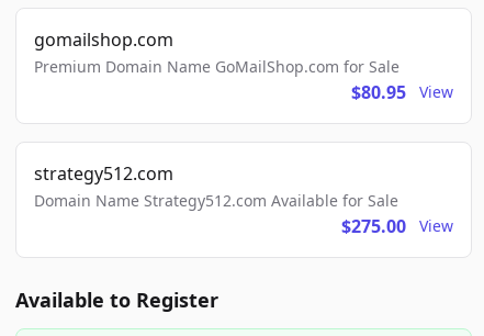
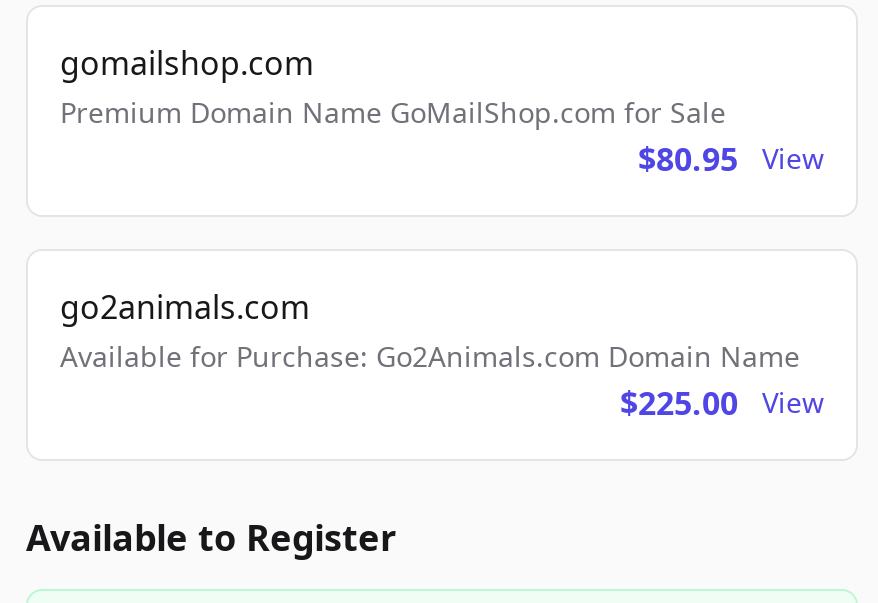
[34,162,406,238] strategy512.com | Domain Name Strategy512.com Available for Sale | $275.00 -> [60,285,800,425] go2animals.com | Available for Purchase: Go2Animals.com Domain Name | $225.00

